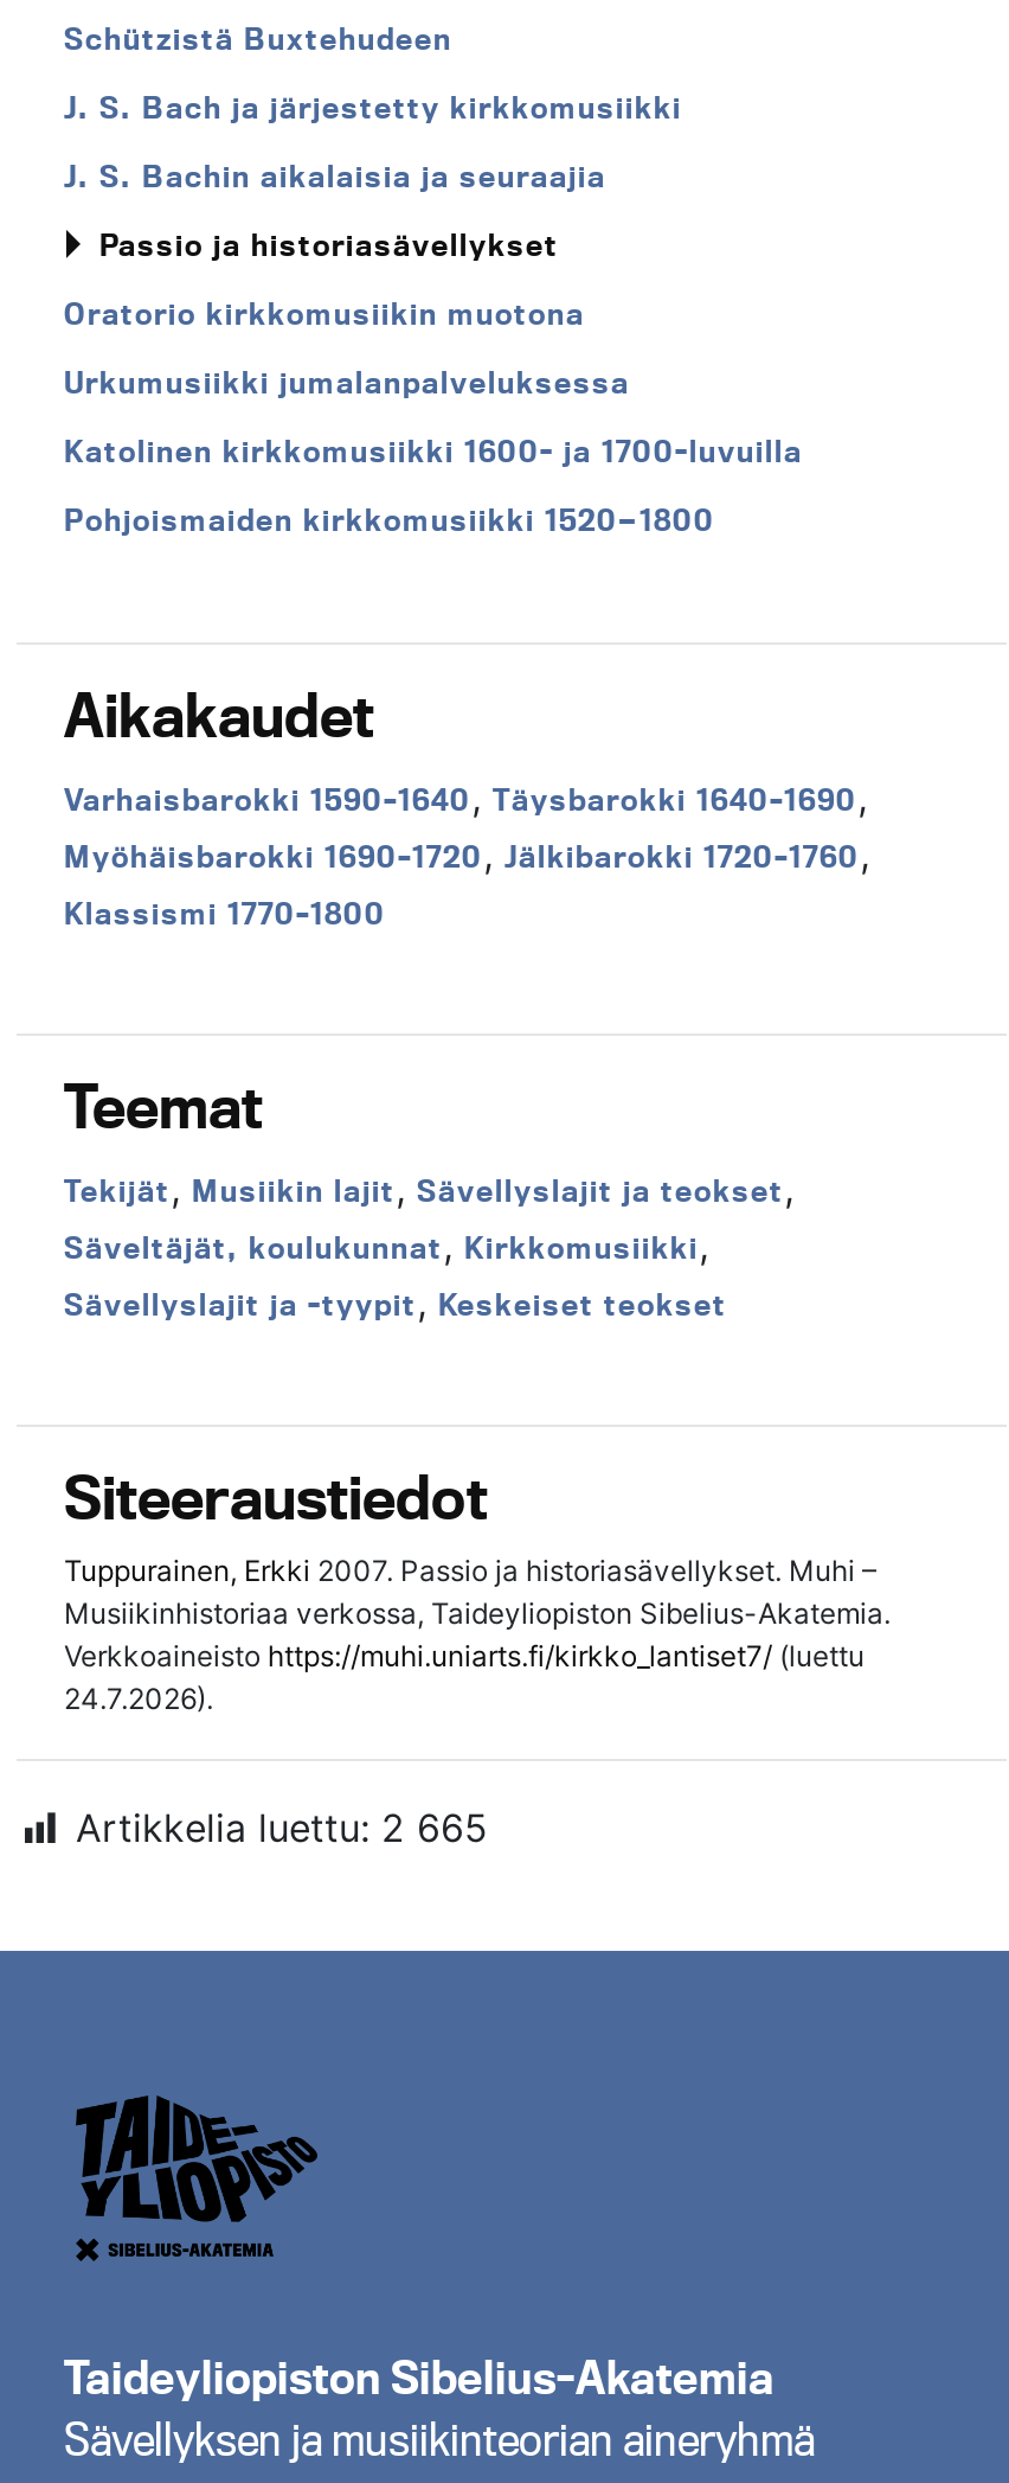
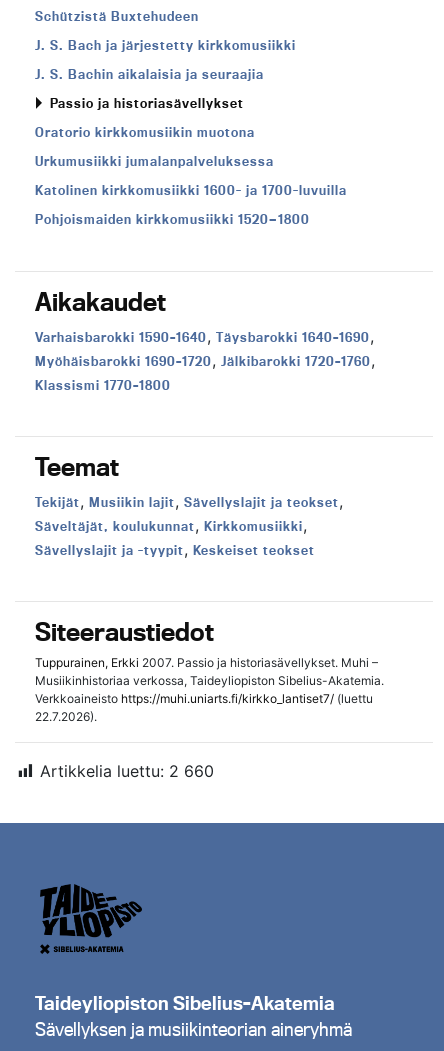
[64,1680,213,1716] 24.7.2026). -> [35,709,97,724] 22.7.2026).
[76,1804,488,1851] Artikkelia luettu: 2 665 -> [40,761,214,781] Artikkelia luettu: 2 660

